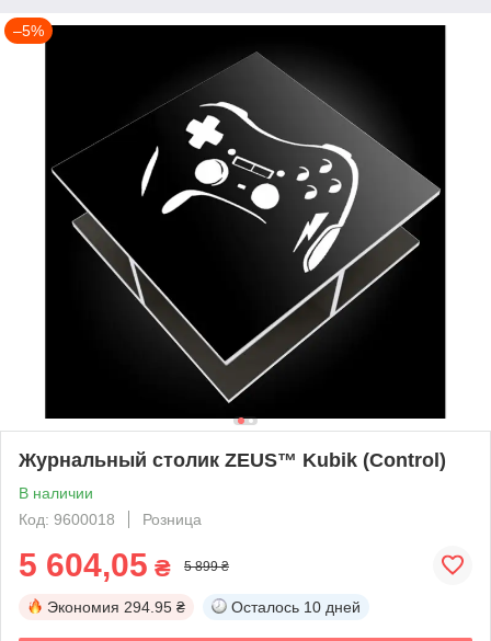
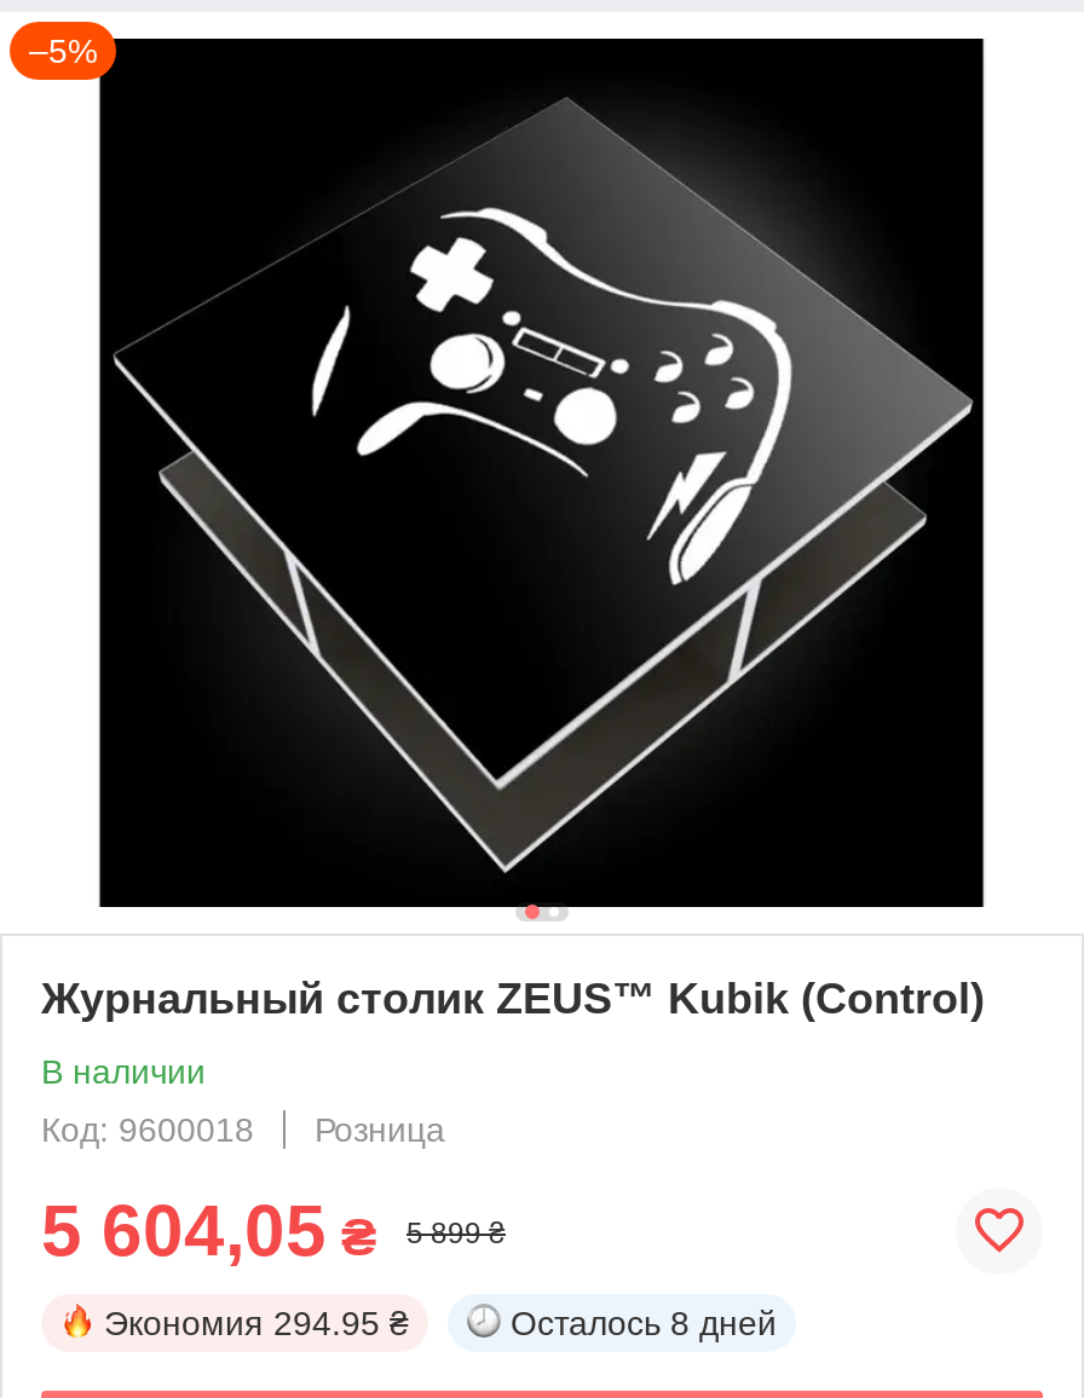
[231,598,361,616] Осталось 10 дней -> [511,1303,777,1342] Осталось 8 дней

